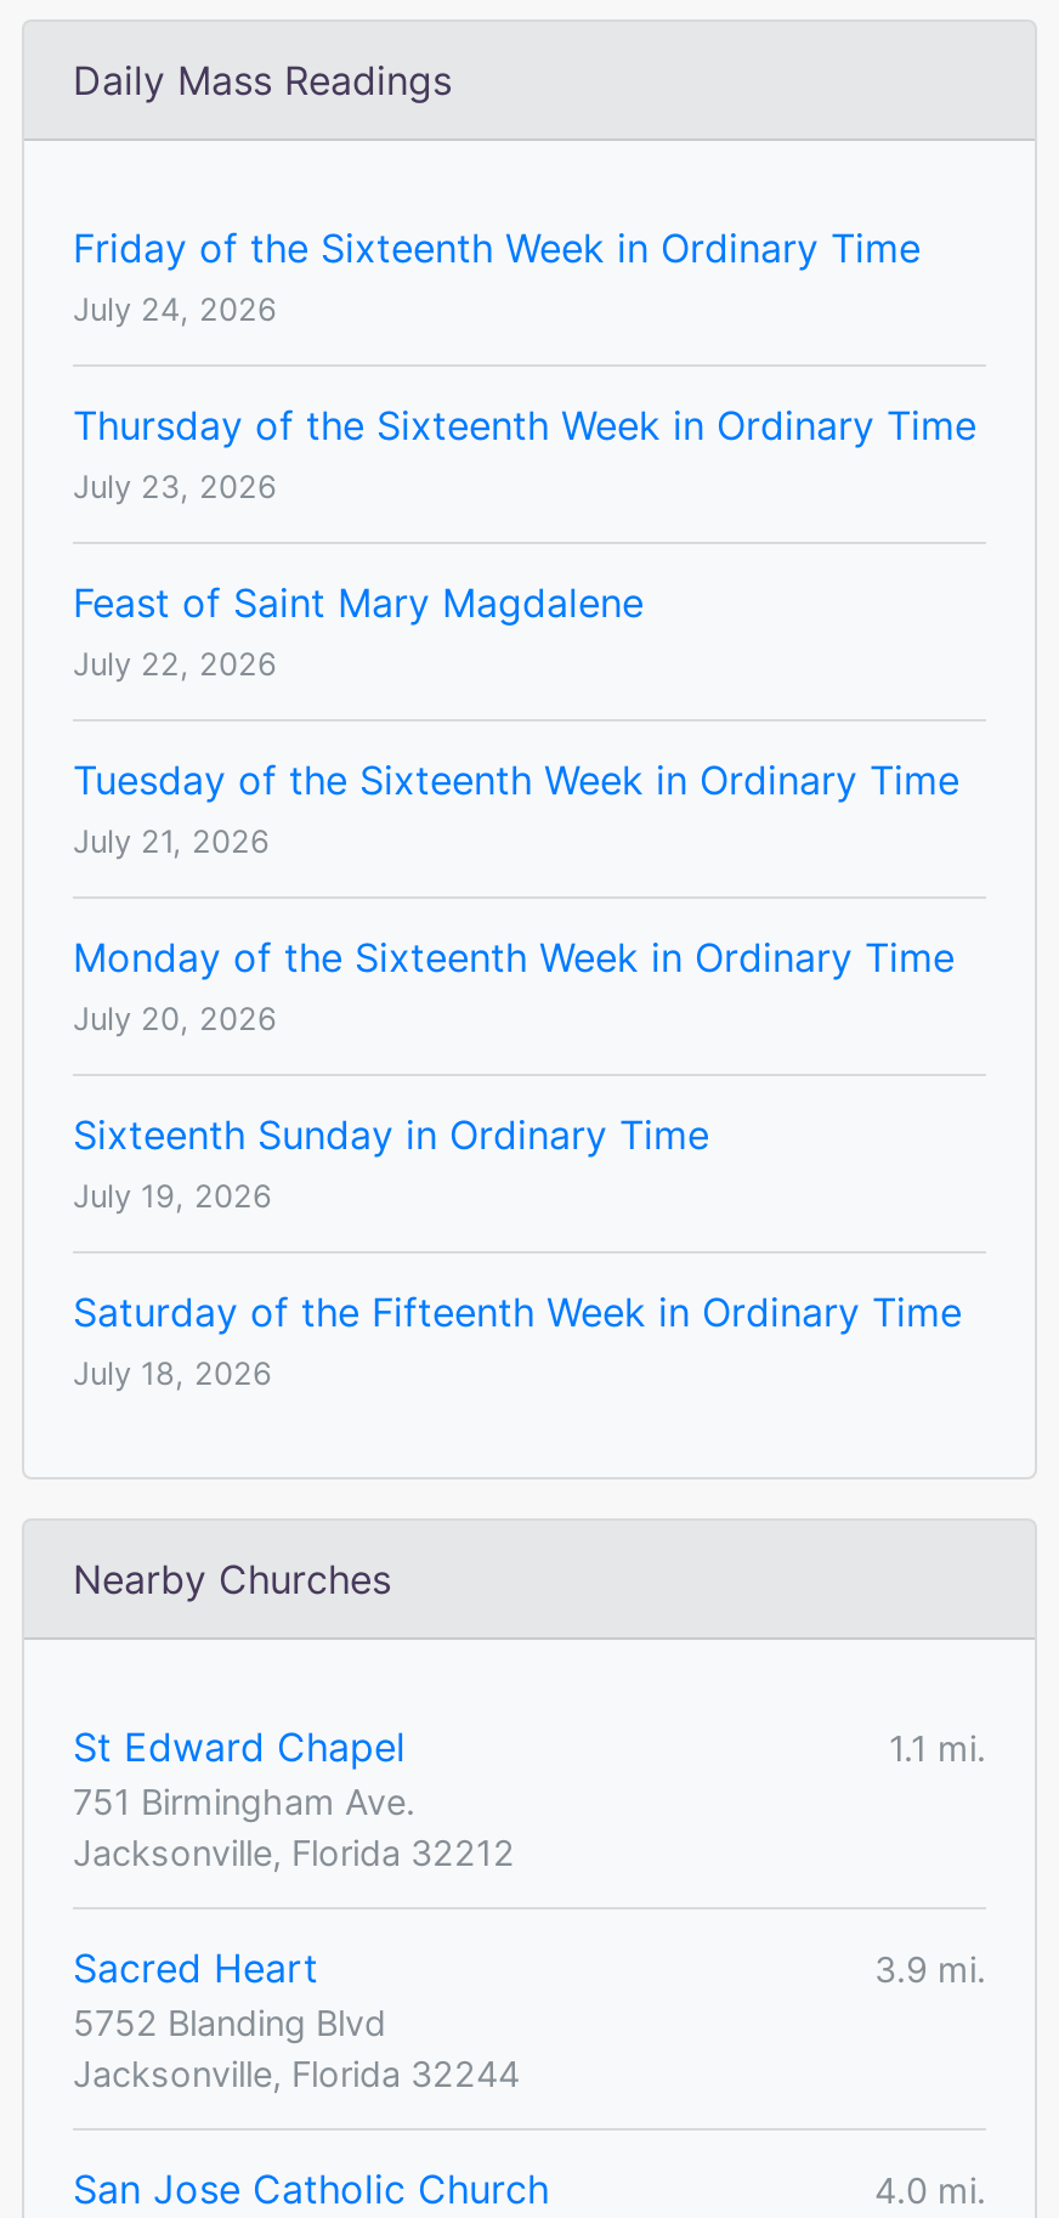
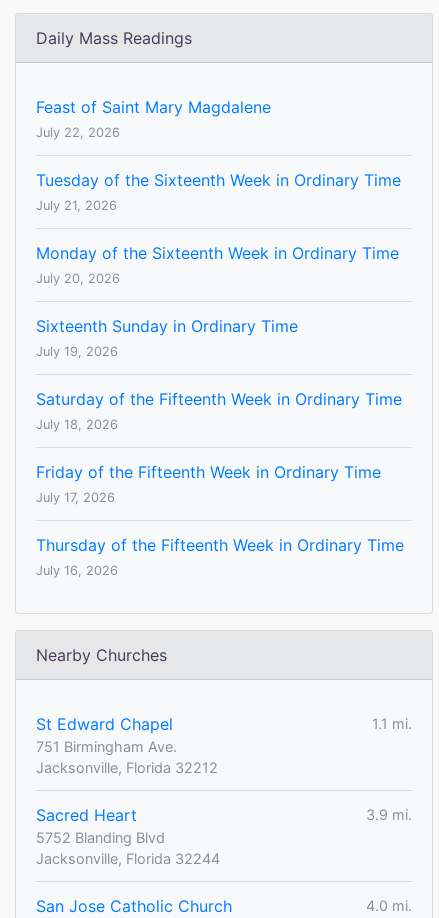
[73,224,976,505] Friday of the Sixteenth Week in Ordinary Time | July 24, 2026 | Thursday of the Sixteenth Week in Ordinary Time | July 23, 2026 -> none
moved [73,578,962,1392] -> [36,97,402,432]: Feast of Saint Mary Magdalene | July 22, 2026 | Tuesday of the Sixteenth Week in Ordinary Time | ... | Saturday of the Fifteenth Week in Ordinary Time | July 18, 2026
none -> [36,462,404,578] Friday of the Fifteenth Week in Ordinary Time | July 17, 2026 | Thursday of the Fifteenth Week in Ordinary Time | July 16, 2026

